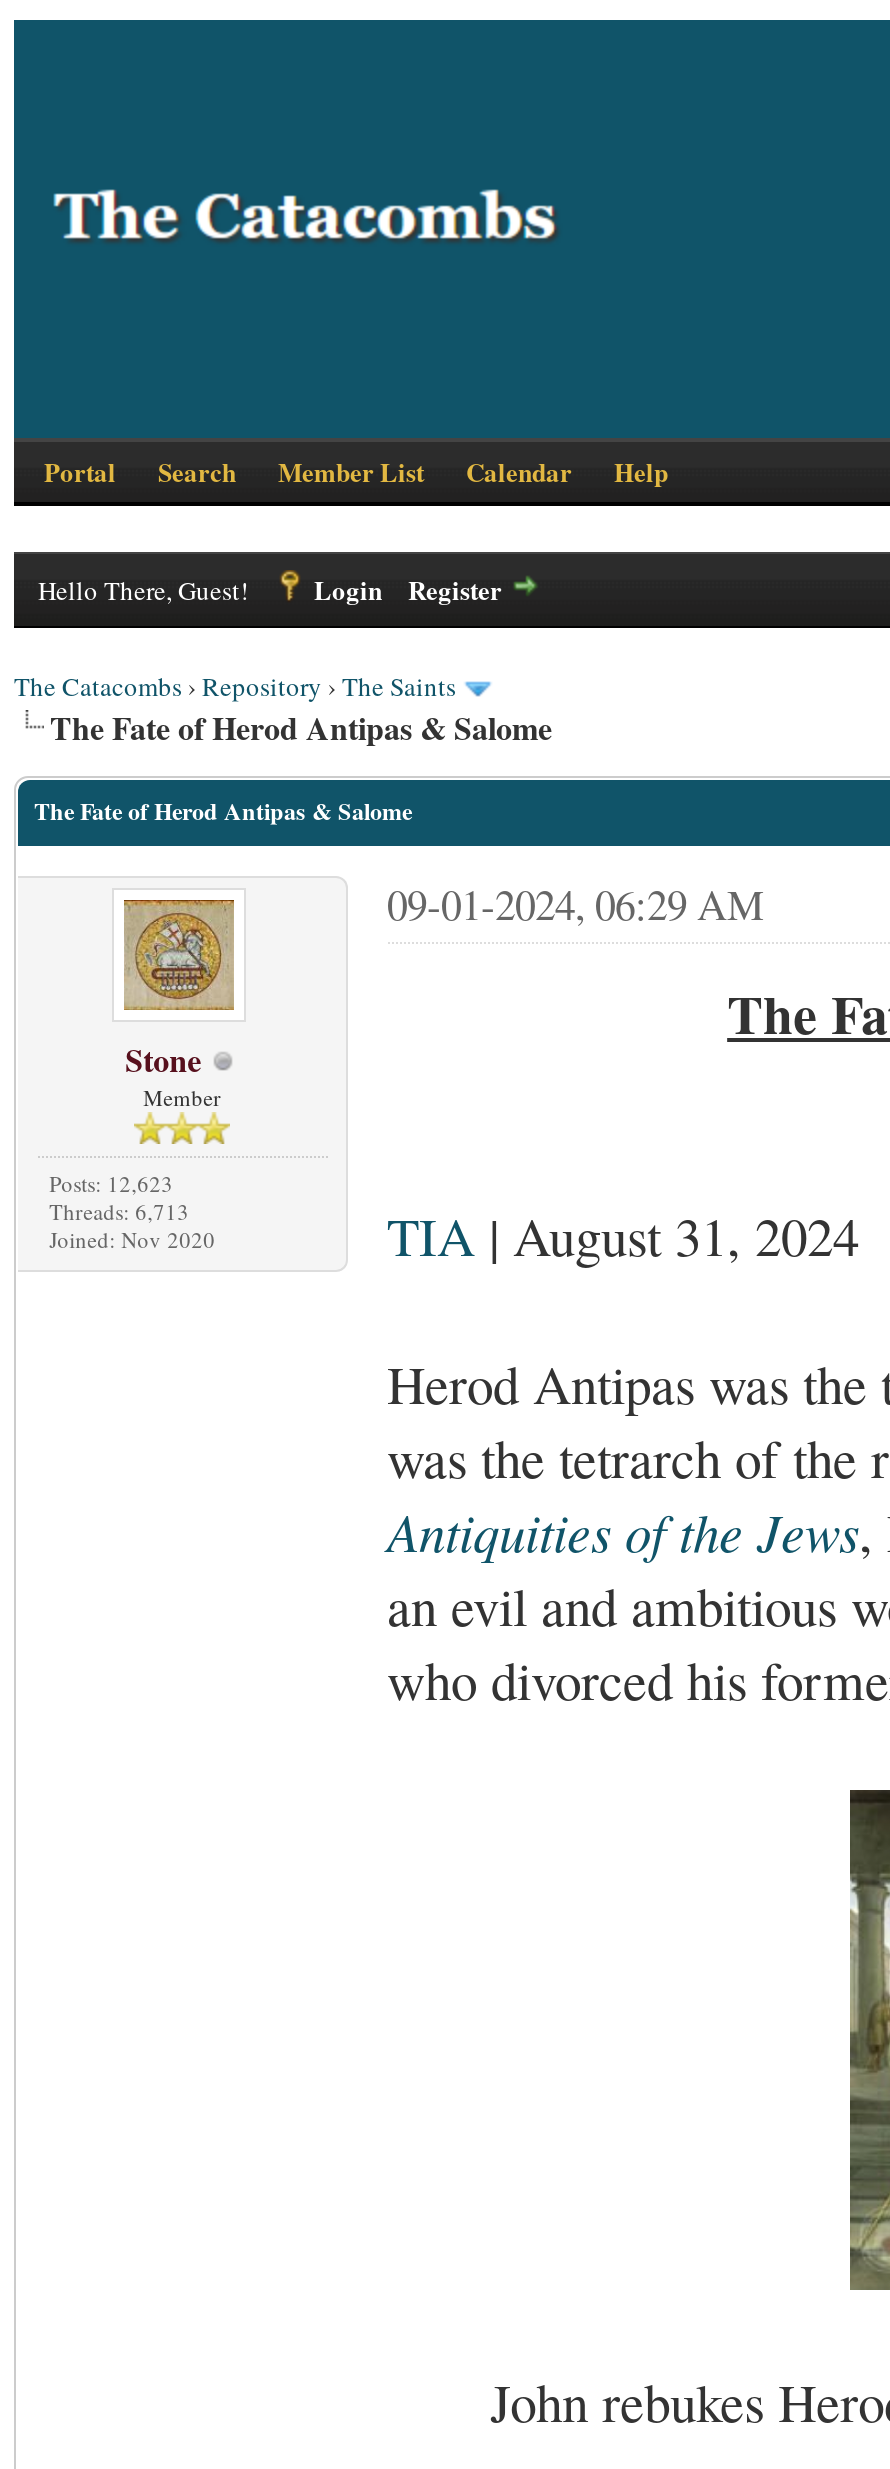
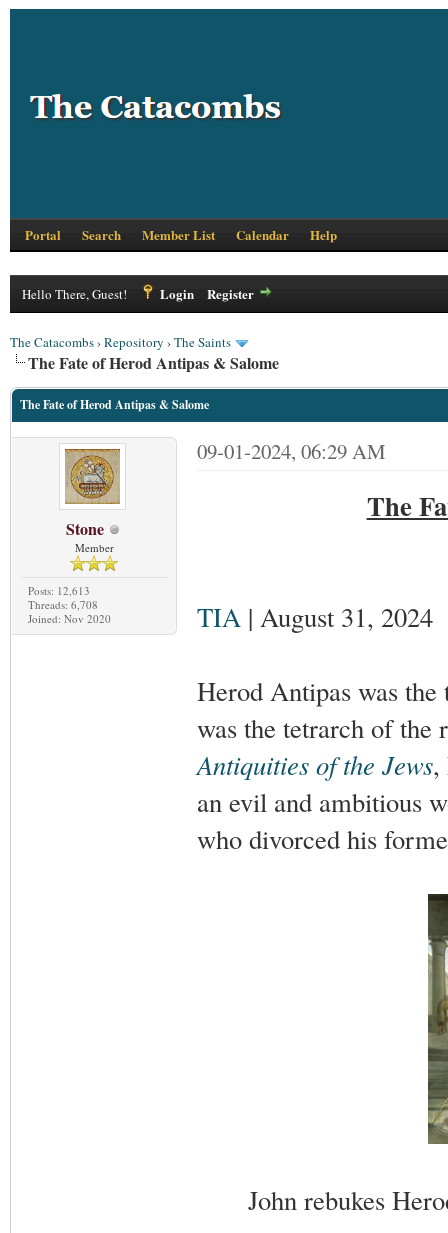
[49,1168,173,1198] Posts: 12,623 -> [28,583,90,598] Posts: 12,613
[49,1196,189,1226] Threads: 6,713 -> [28,597,98,612] Threads: 6,708

